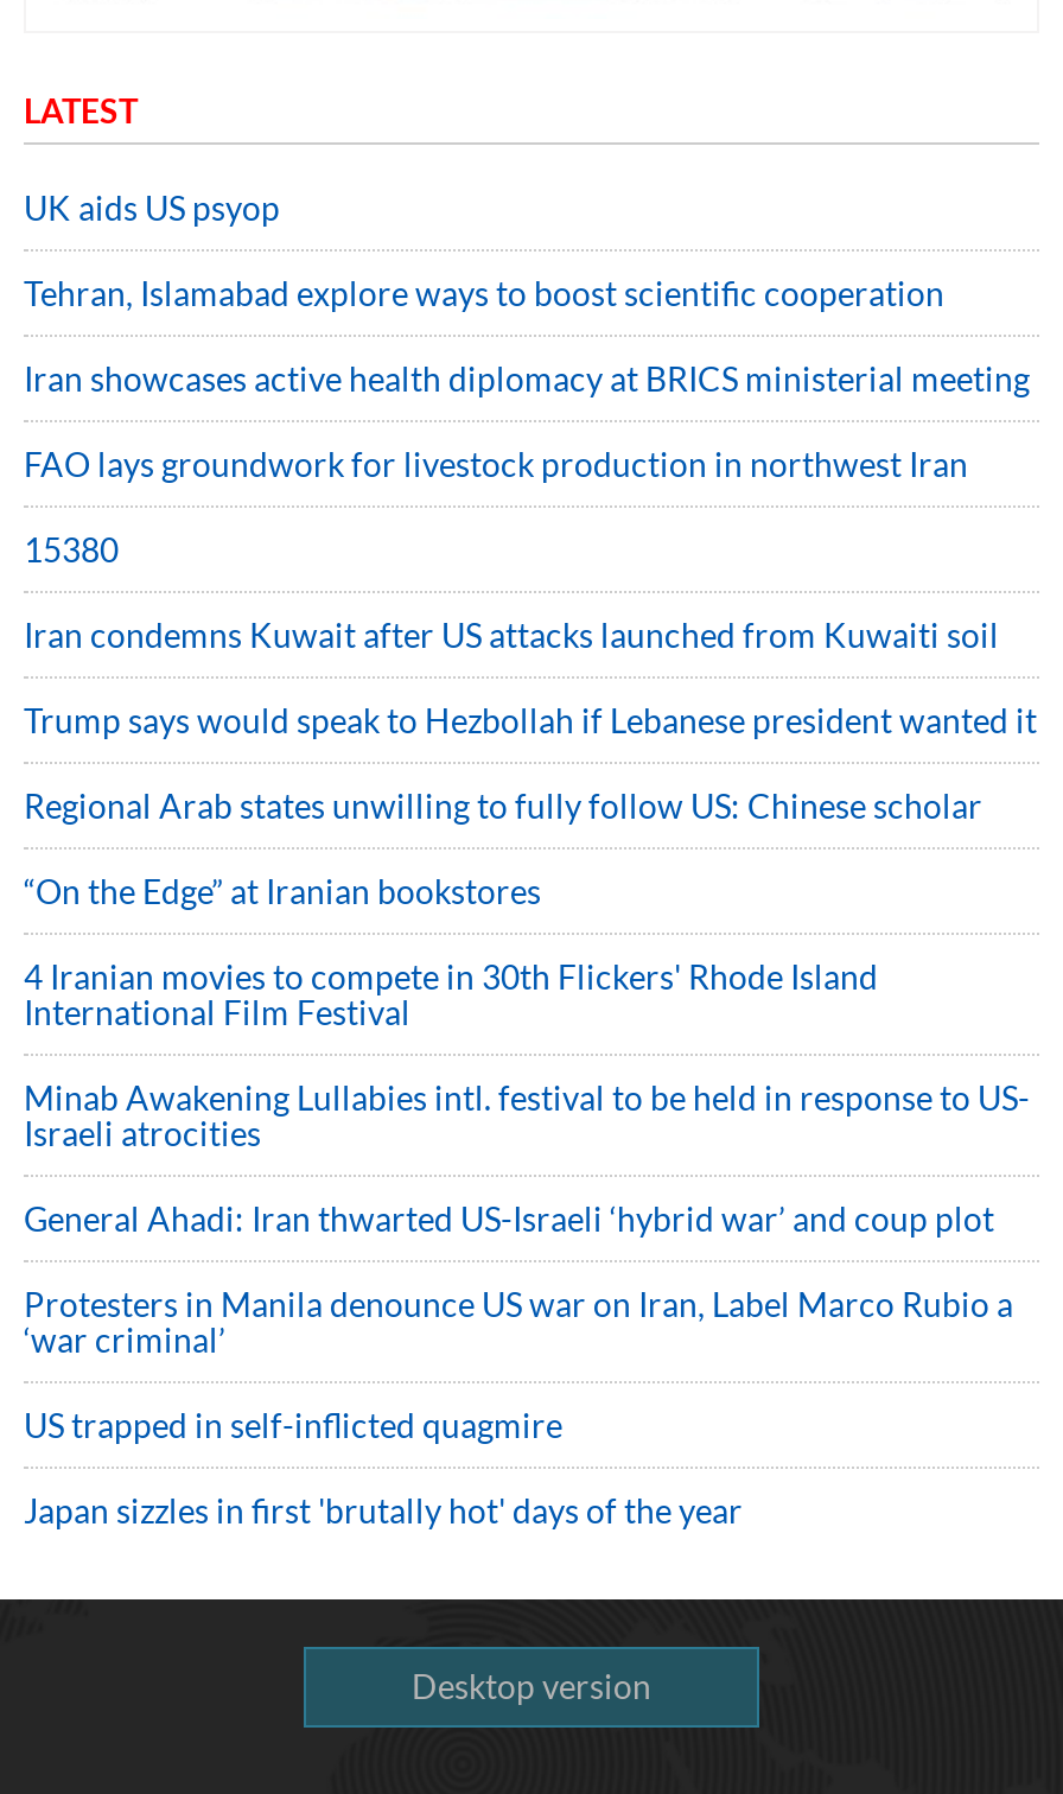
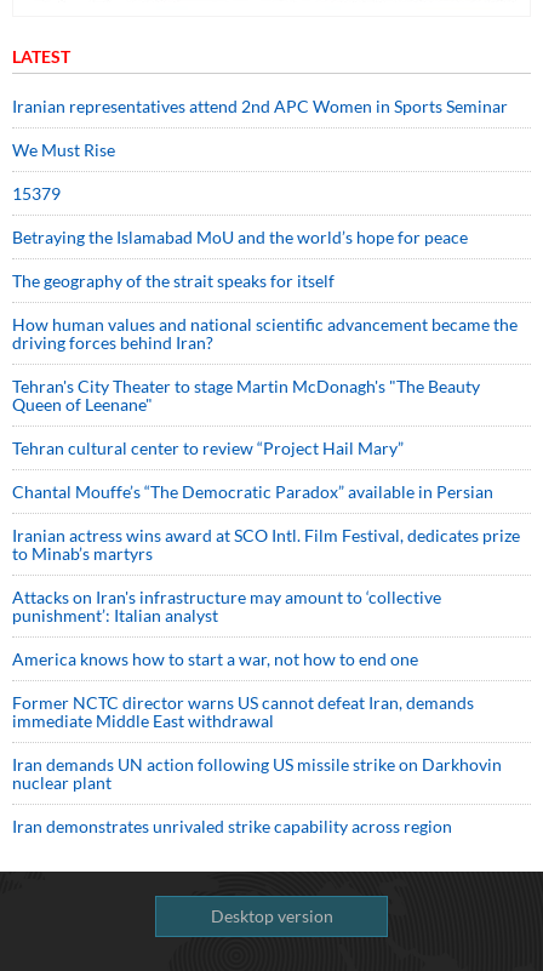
[24,188,280,229] UK aids US psyop -> [12,96,508,117] Iranian representatives attend 2nd APC Women in Sports Seminar
[24,274,944,314] Tehran, Islamabad explore ways to boost scientific cooperation -> [12,140,115,160] We Must Rise
[24,359,1030,399] Iran showcases active health diplomacy at BRICS ministerial meeting -> [12,183,61,204] 15379
[24,444,968,485] FAO lays groundwork for livestock production in northwest Iran -> [12,227,468,248] Betraying the Islamabad MoU and the world’s hope for peace
[24,530,119,570] 15380 -> [12,271,335,291] The geography of the strait speaks for itself
[24,615,999,656] Iran condemns Kuwait after US attacks launched from Kuwaiti soil -> [12,314,518,353] How human values and national scientific advancement became the | driving forces behind Iran?
[24,701,1037,741] Trump says would speak to Hezbollah if Lebanese president wanted it -> [12,376,480,415] Tehran's City Theater to stage Martin McDonagh's "The Beauty | Queen of Leenane"
[24,786,982,827] Regional Arab states unwilling to fully follow US: Chinese scholar -> [12,438,404,459] Tehran cultural center to review “Project Hail Mary”
[24,872,541,912] “On the Edge” at Iranian bookstores -> [12,482,493,502] Chantal Mouffe’s “The Democratic Paradox” available in Persian
[24,957,878,1033] 4 Iranian movies to compete in 30th Flickers' Rhode Island | International Film Festival -> [12,525,520,564] Iranian actress wins award at SCO Intl. Film Festival, dedicates prize | to Minab’s martyrs
[24,1078,1030,1154] Minab Awakening Lullabies intl. festival to be held in response to US- | Israeli atrocities -> [12,587,441,626] Attacks on Iran's infrastructure may amount to ‘collective | punishment’: Italian analyst
[24,1199,994,1239] General Ahadi: Iran thwarted US-Israeli ‘hybrid war’ and coup plot -> [12,649,418,670] America knows how to start a war, not how to end one
[24,1285,1013,1360] Protesters in Manila denounce US war on Iran, Label Marco Rubio a | ‘war criminal’ -> [12,693,474,731] Former NCTC director warns US cannot defeat Iran, demands | immediate Middle East withdrawal
[24,1406,569,1446] US trapped in self-inflicted quagmire -> [12,754,502,793] Iran demands UN action following US missile strike on Darkhovin | nuclear plant
[24,1491,743,1531] Japan sizzles in first 'brutally hot' days of the year -> [12,816,452,837] Iran demonstrates unrivaled strike capability across region

